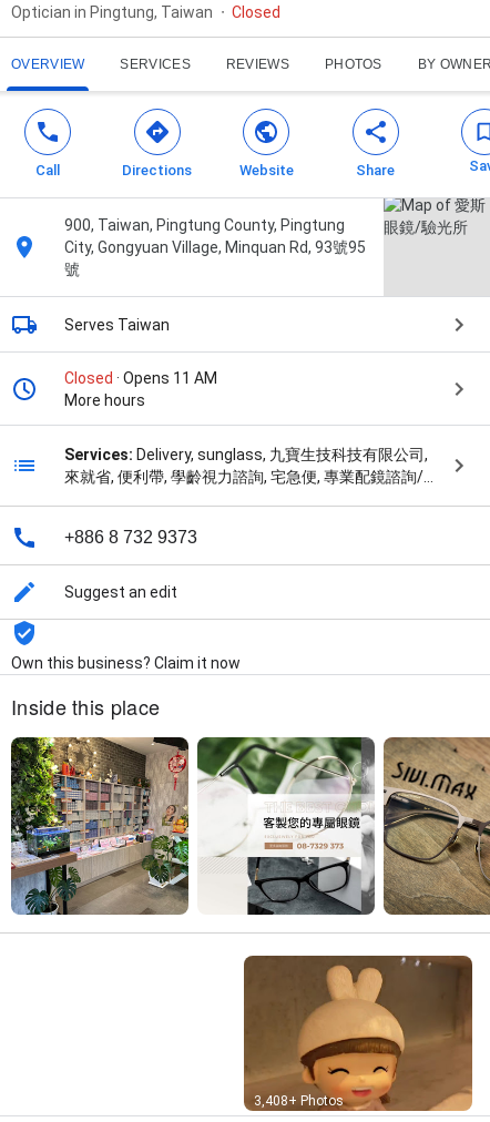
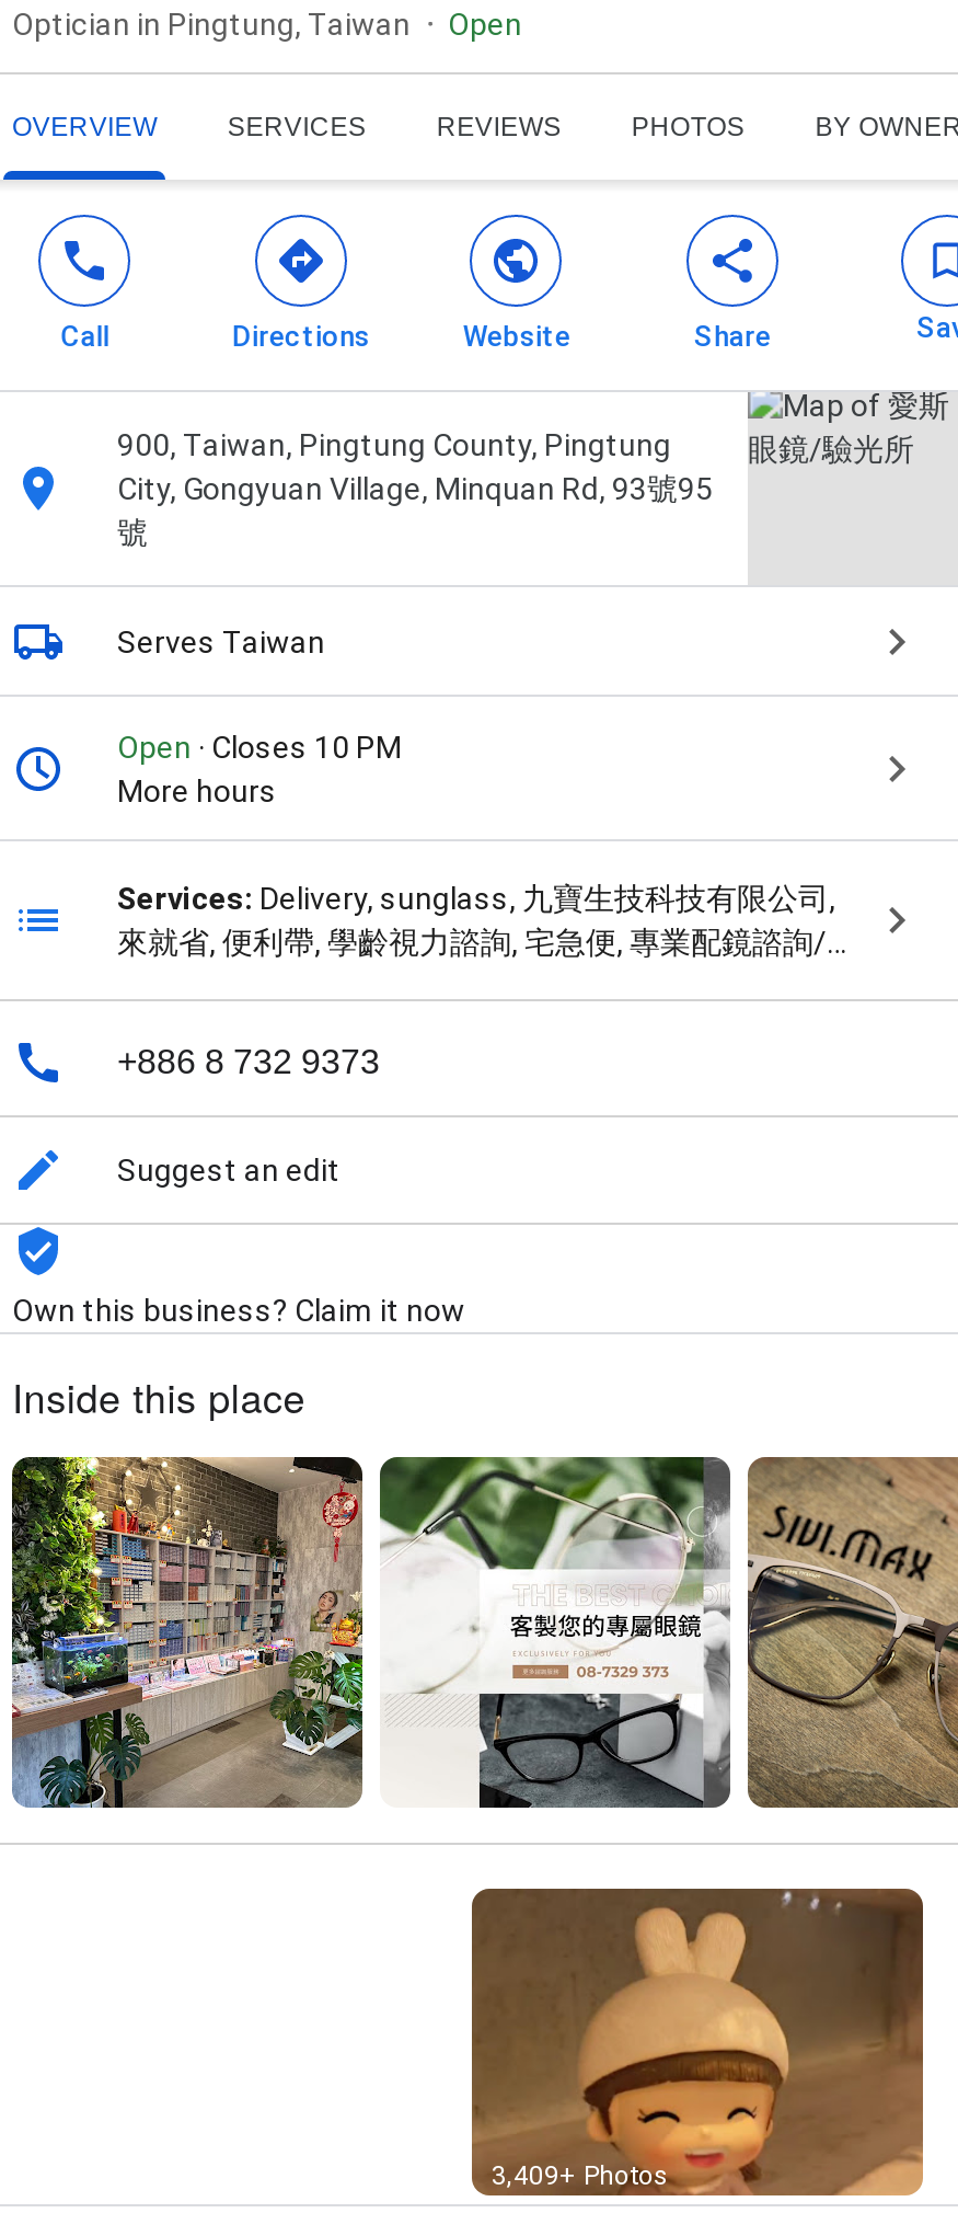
[232,4,280,21] Closed -> [448,7,522,42] Open
[64,369,217,387] Closed · Opens 11 AM -> [117,730,402,765] Open · Closes 10 PM
[254,1093,344,1109] 3,408+ Photos -> [492,2161,669,2192] 3,409+ Photos

